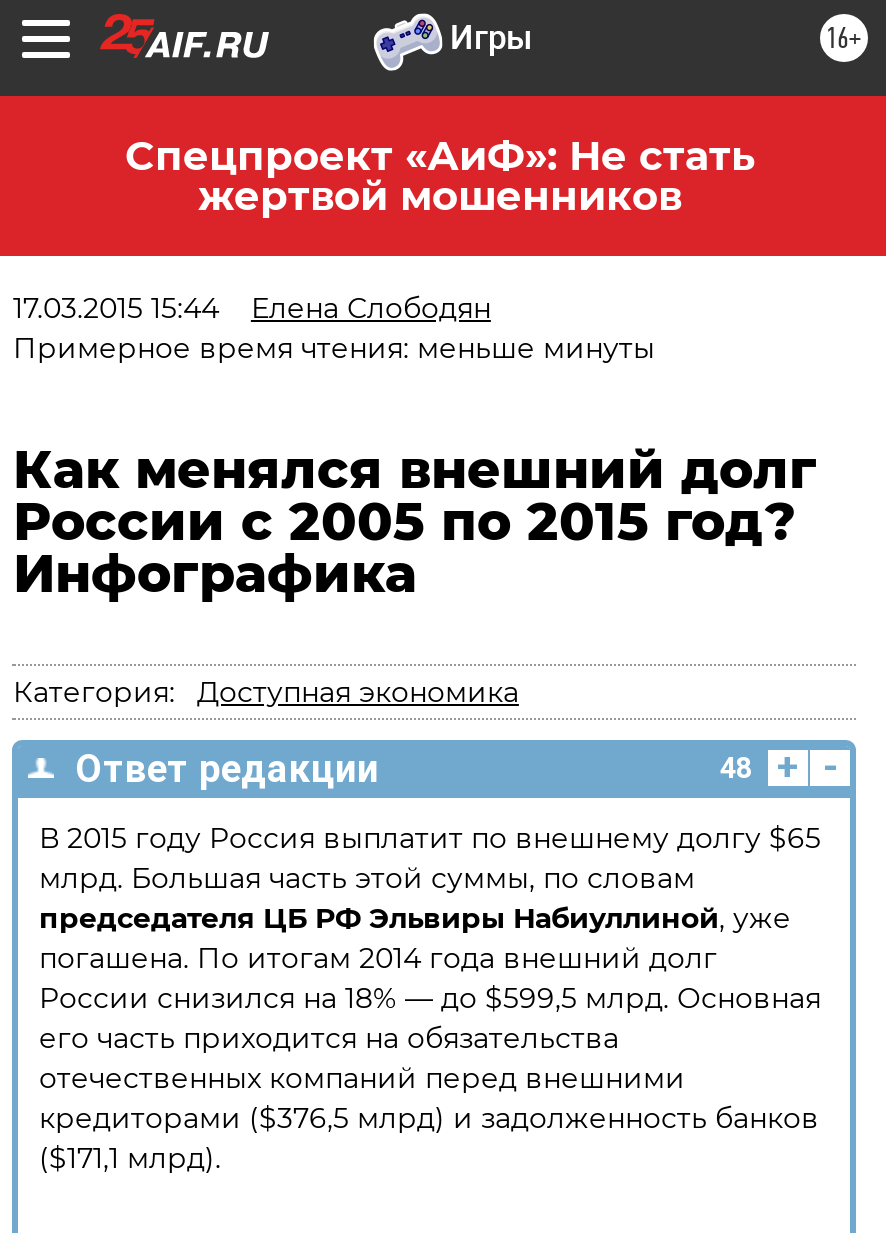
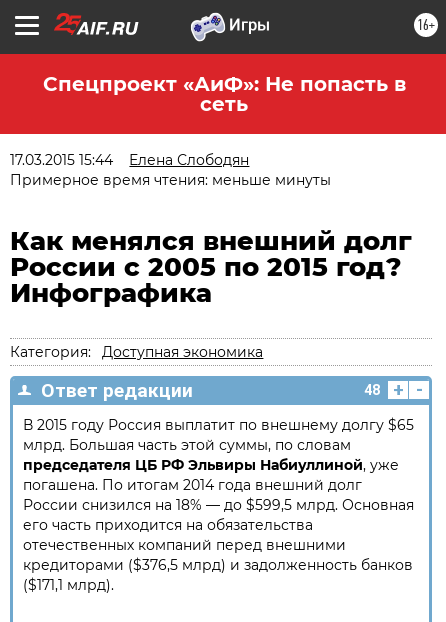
[125,132,755,220] Спецпроект «АиФ»: Не стать | жертвой мошенников -> [42,72,405,116] Спецпроект «АиФ»: Не попасть в | сеть

